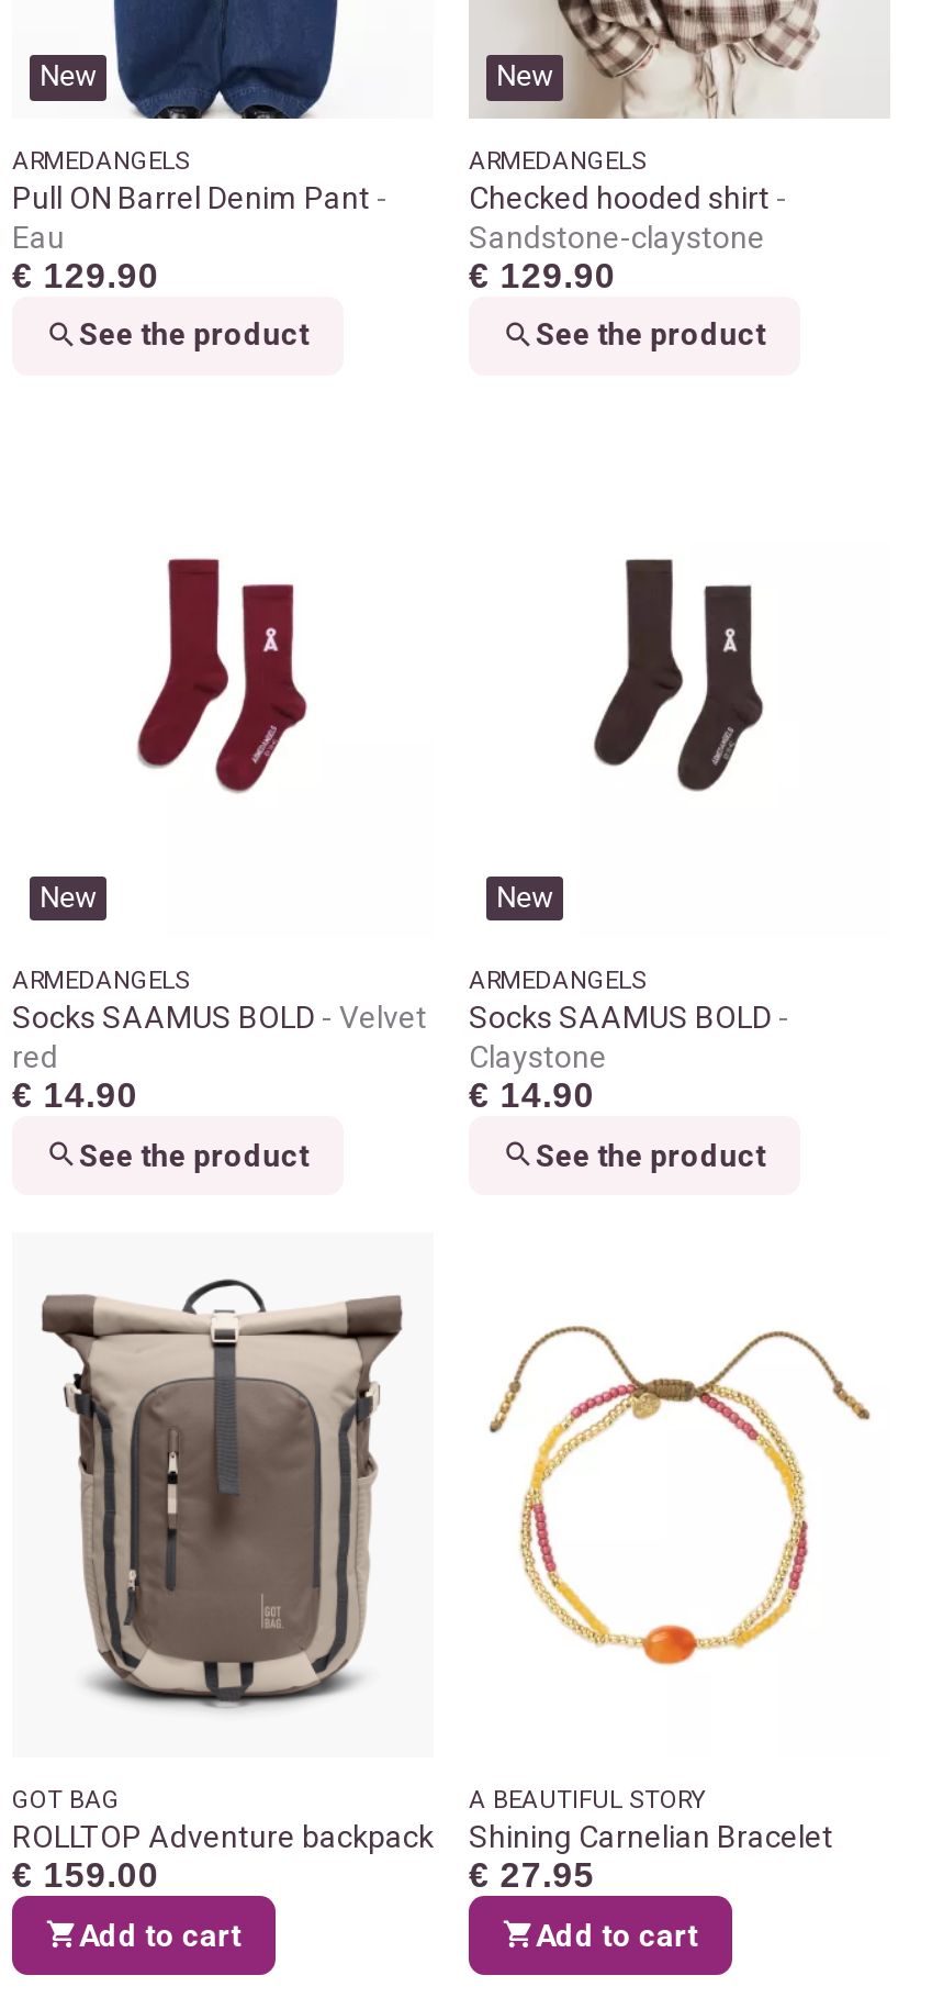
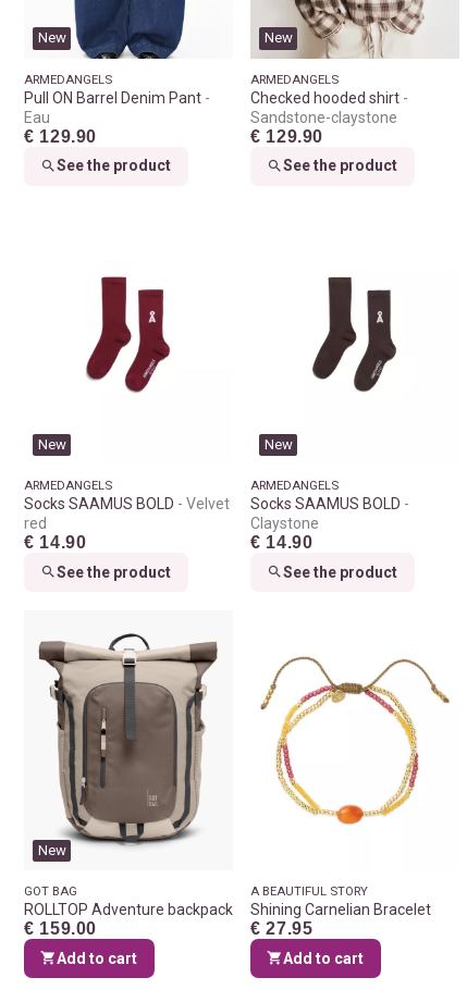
none -> [38,842,66,859] New

